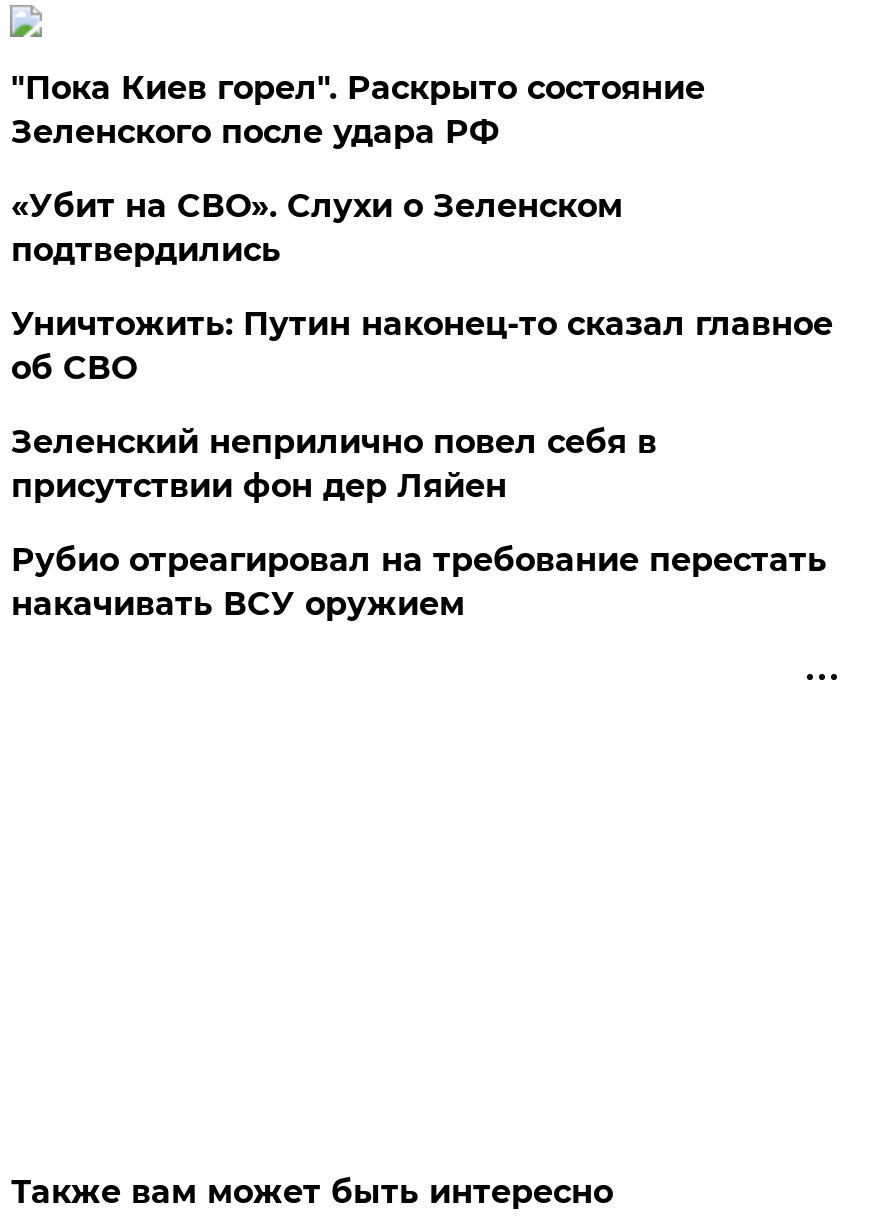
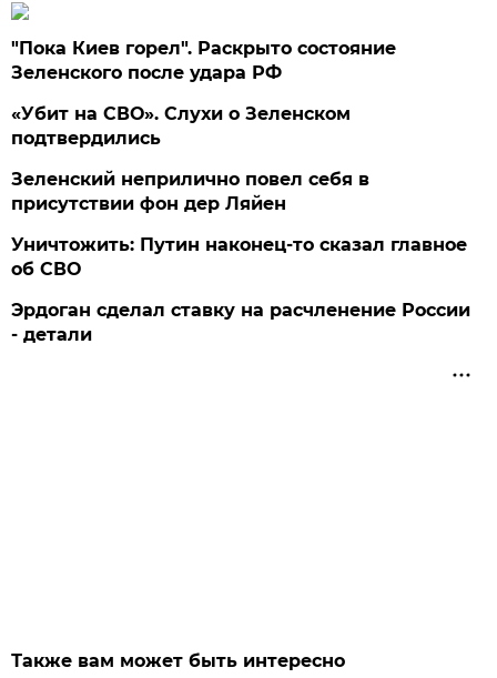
moved [11,305,833,387] -> [12,234,467,280]: Уничтожить: Путин наконец-то сказал главное | об СВО
moved [11,423,657,505] -> [12,169,370,214]: Зеленский неприлично повел cебя в | присутствии фон дер Ляйен
[11,541,827,623] Рубио отреагировал на требование перестать | накачивать ВСУ оружием -> [12,300,471,345] Эрдоган сделал ставку на расчленение России | - детали

